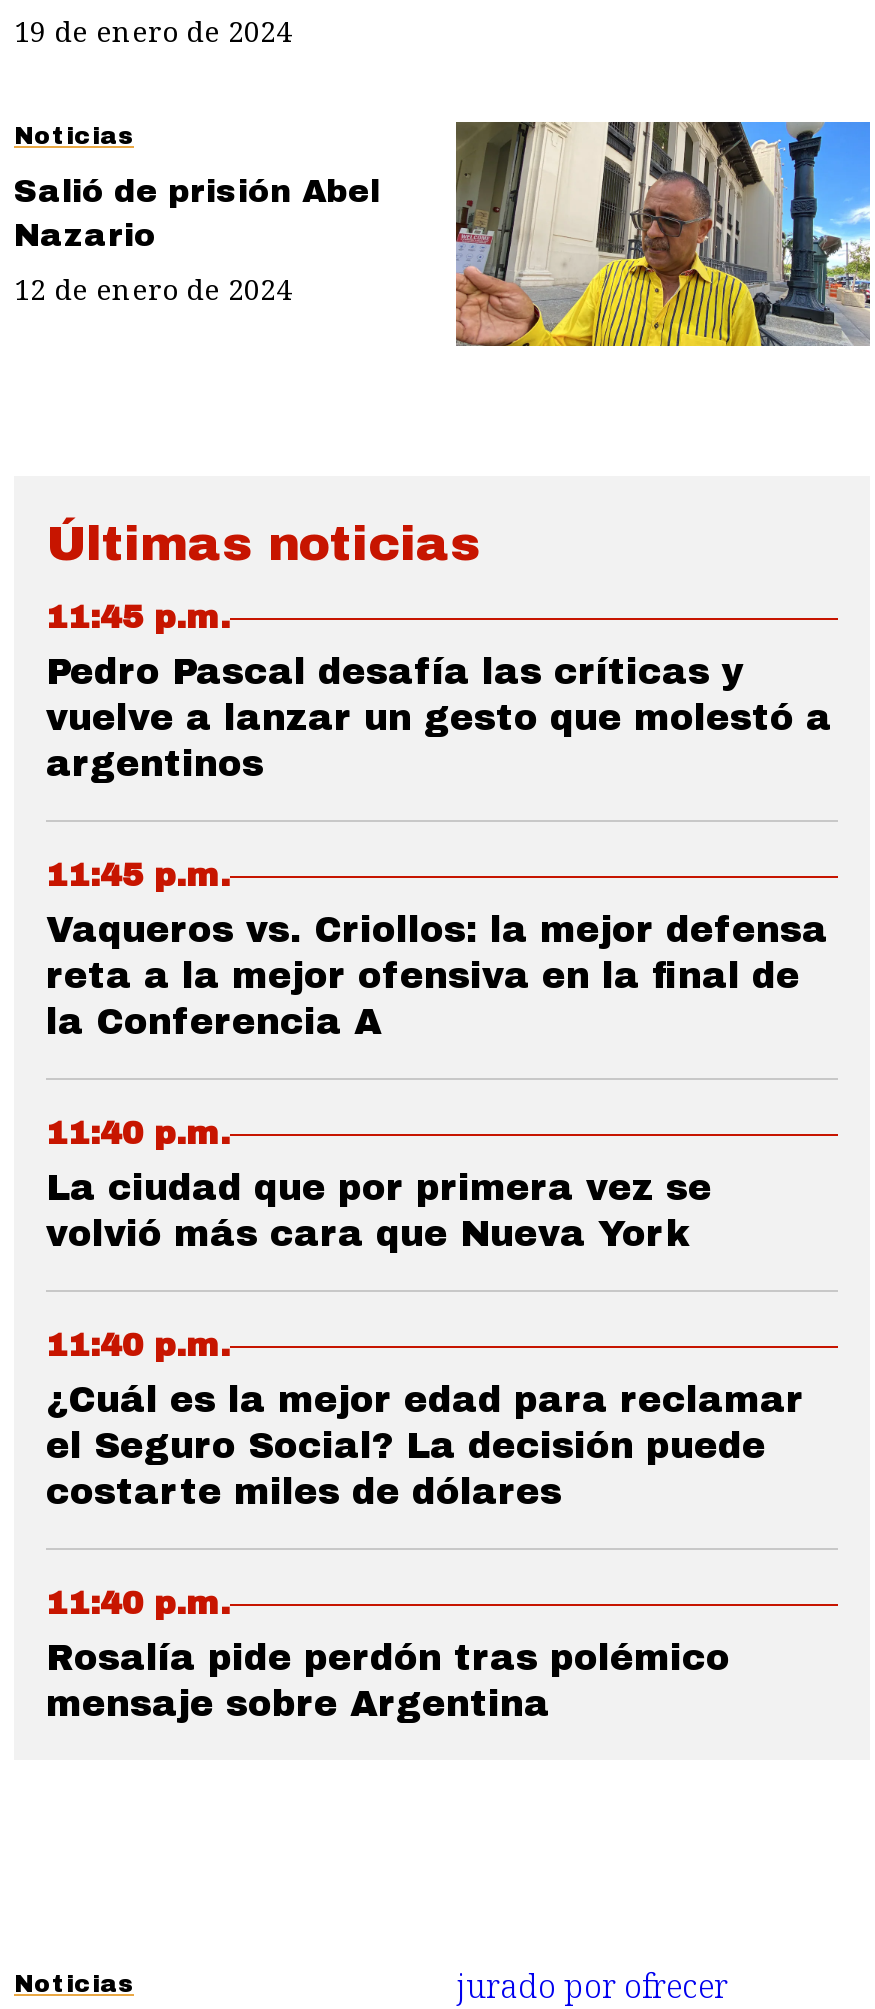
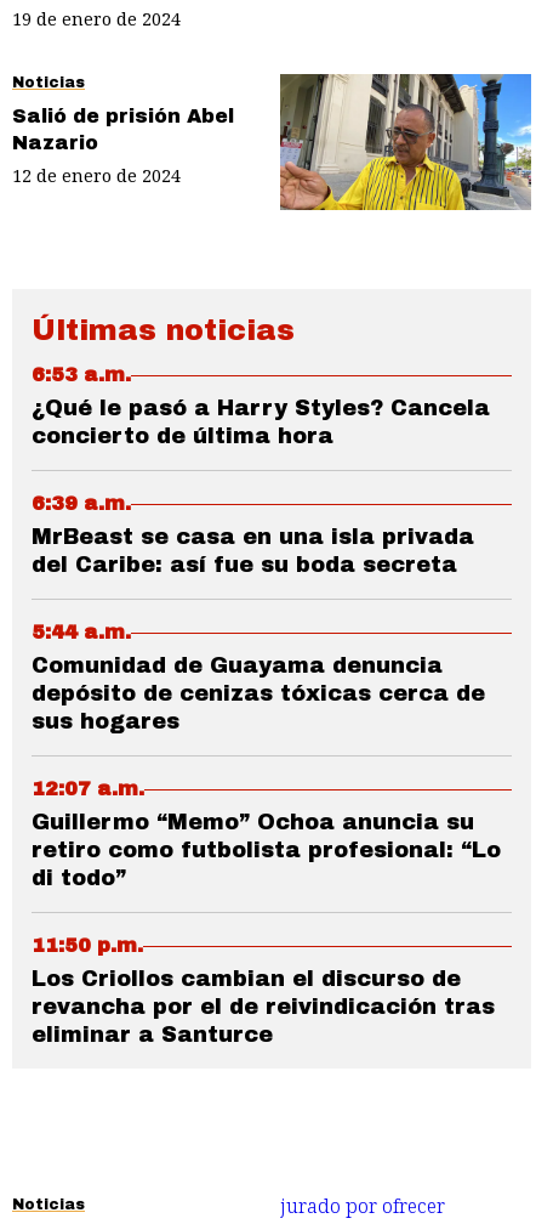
[46,601,832,785] 11:45 p.m. | Pedro Pascal desafía las críticas y | vuelve a lanzar un gesto que molestó a | argentinos -> [32,365,490,449] 6:53 a.m. | ¿Qué le pasó a Harry Styles? Cancela | concierto de última hora
[46,859,828,1043] 11:45 p.m. | Vaqueros vs. Criollos: la mejor defensa | reta a la mejor ofensiva en la final de | la Conferencia A -> [32,493,474,577] 6:39 a.m. | MrBeast se casa en una isla privada | del Caribe: así fue su boda secreta
[46,1117,712,1255] 11:40 p.m. | La ciudad que por primera vez se | volvió más cara que Nueva York -> [32,622,485,734] 5:44 a.m. | Comunidad de Guayama denuncia | depósito de cenizas tóxicas cerca de | sus hogares
[46,1329,804,1513] 11:40 p.m. | ¿Cuál es la mejor edad para reclamar | el Seguro Social? La decisión puede | costarte miles de dólares -> [32,779,501,891] 12:07 a.m. | Guillermo “Memo” Ochoa anuncia su | retiro como futbolista profesional: “Lo | di todo”
[46,1587,730,1725] 11:40 p.m. | Rosalía pide perdón tras polémico | mensaje sobre Argentina -> [32,935,495,1047] 11:50 p.m. | Los Criollos cambian el discurso de | revancha por el de reivindicación tras | eliminar a Santurce

